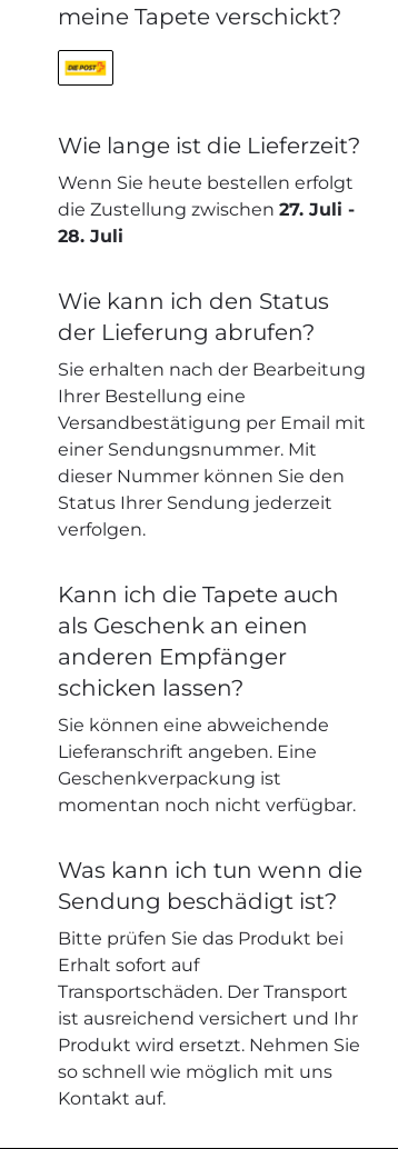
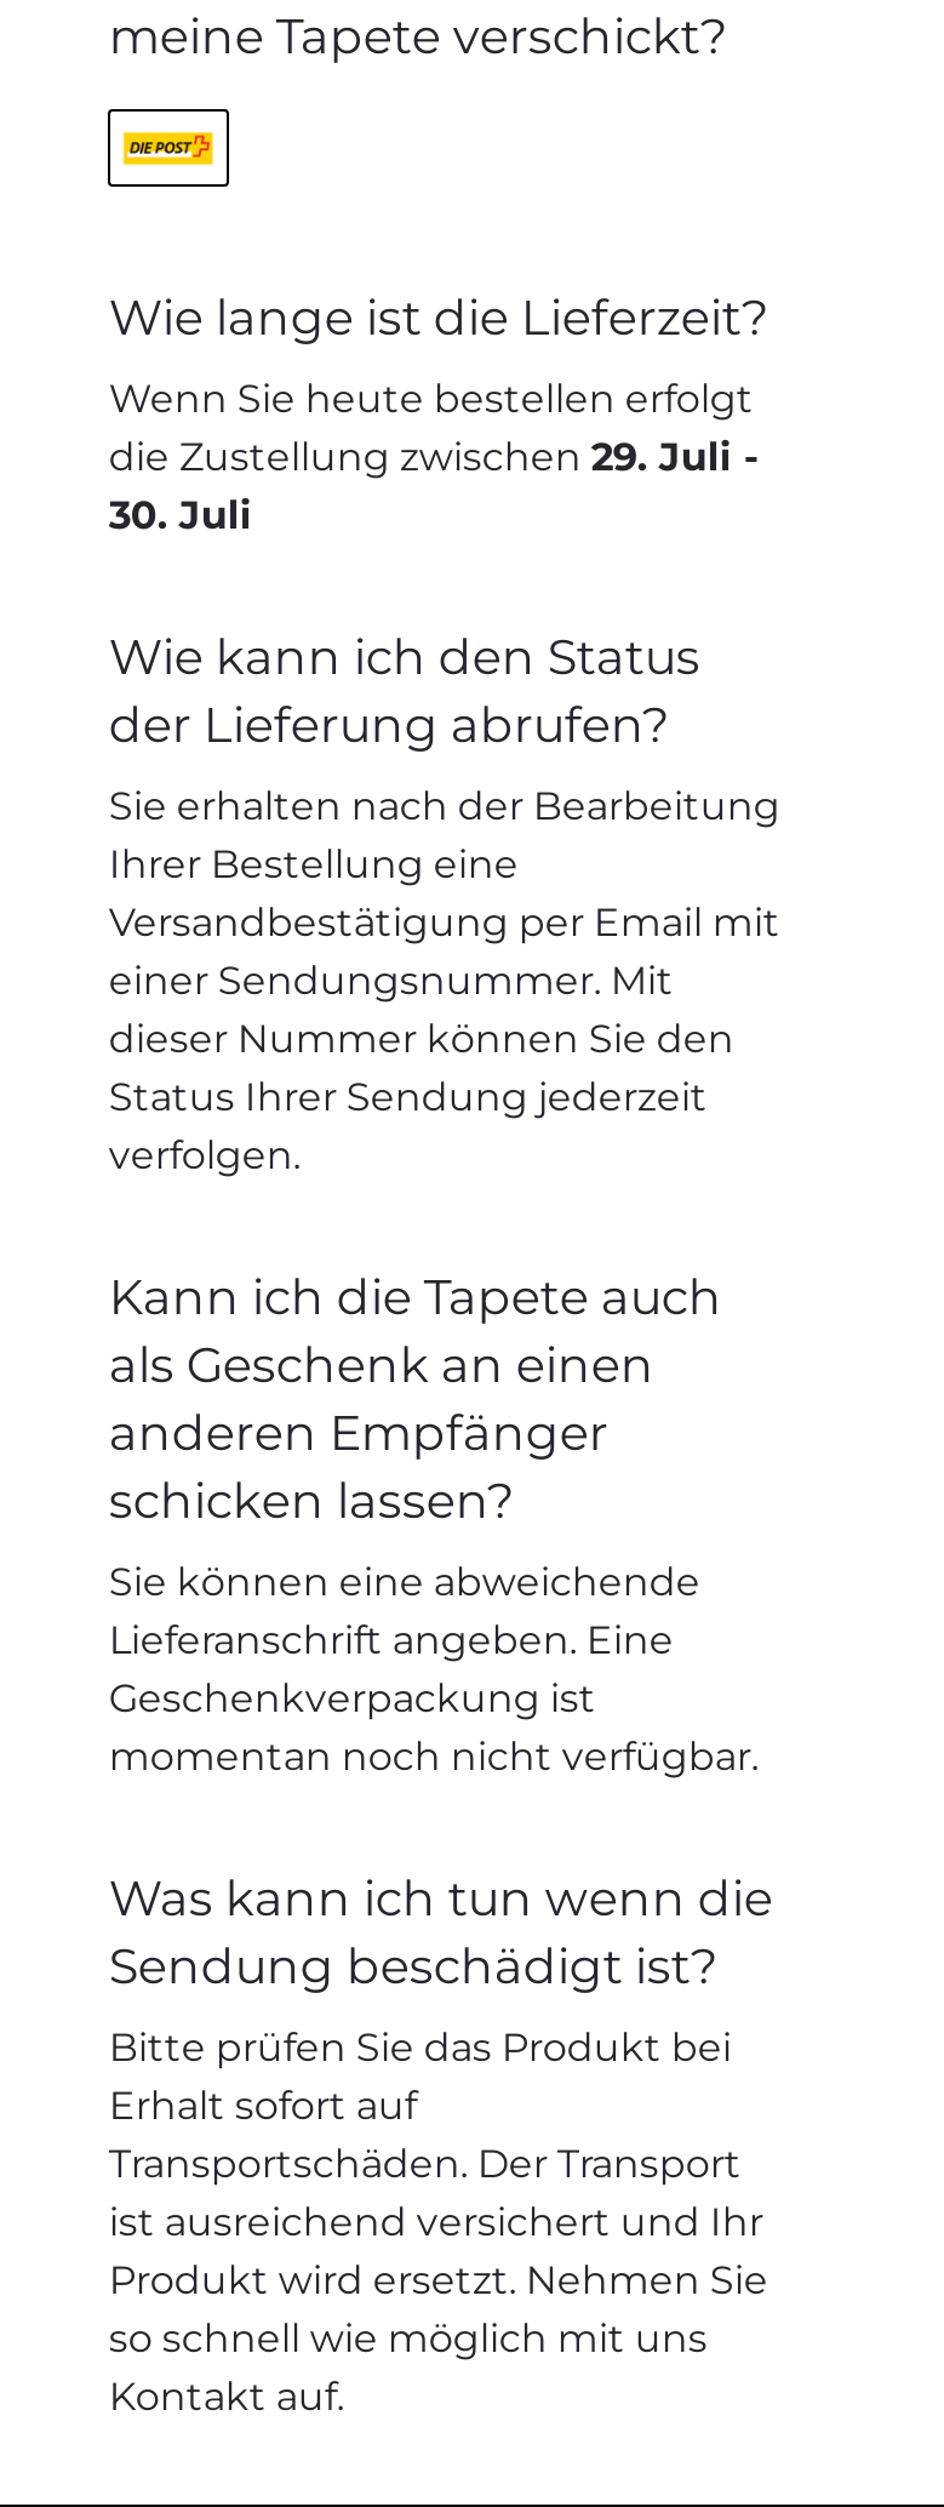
[58,199,355,220] die Zustellung zwischen 27. Juli - -> [109,433,758,479] die Zustellung zwischen 29. Juli -
[58,225,124,246] 28. Juli -> [109,491,252,538] 30. Juli

